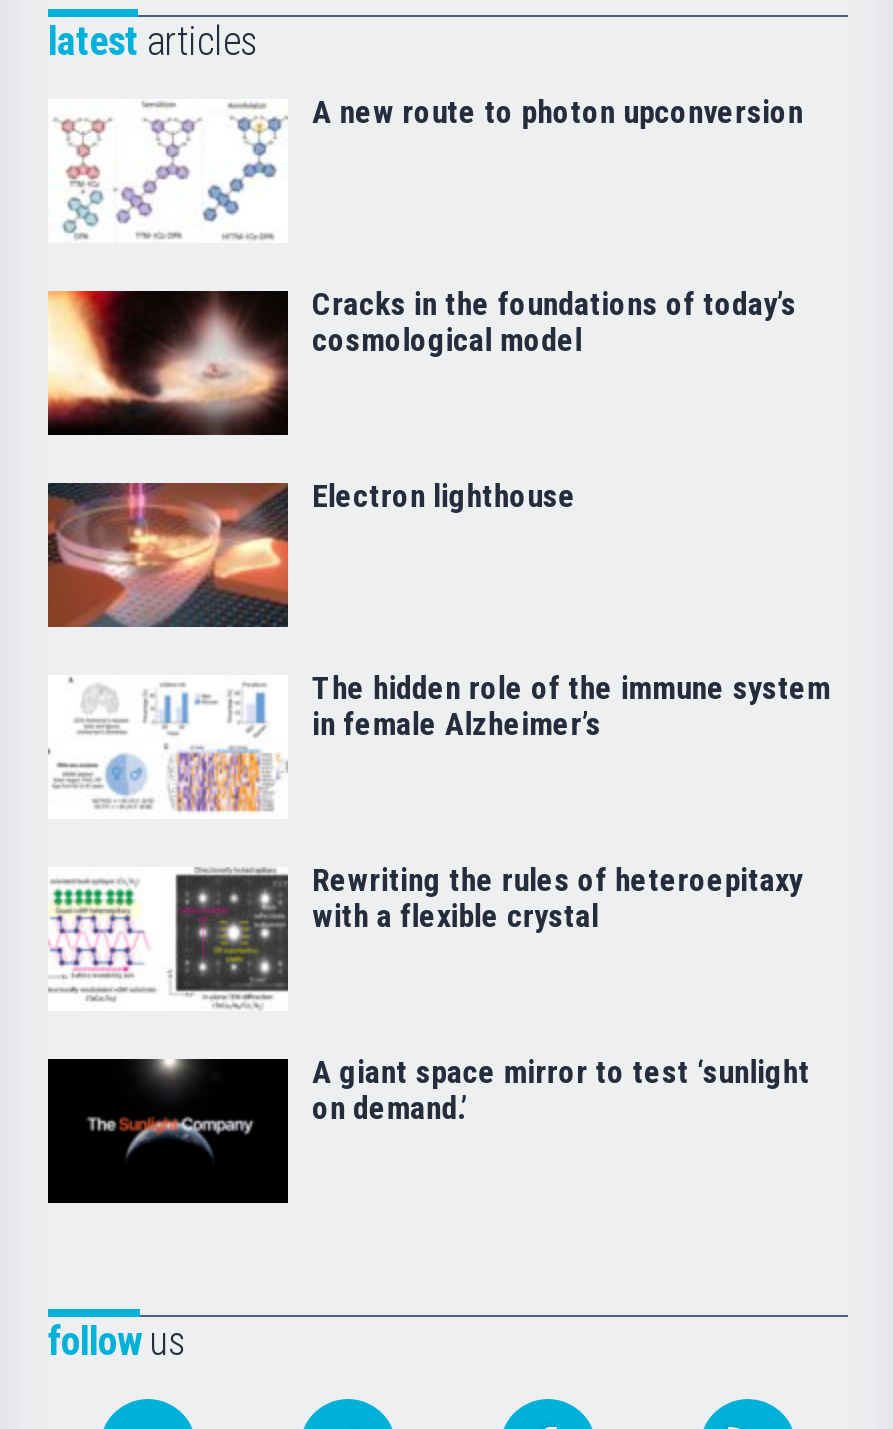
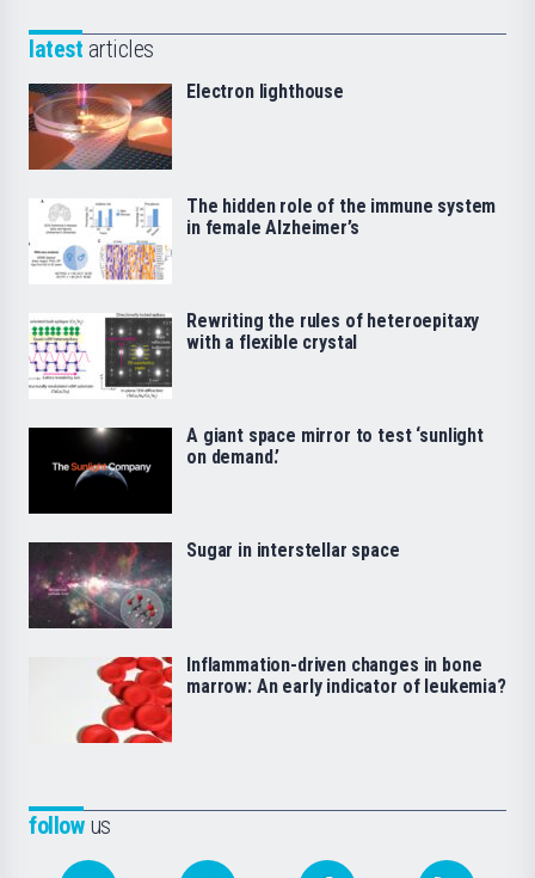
[60,94,803,239] [image] | A new route to photon upconversion -> none
[46,286,796,437] [image] | Cracks in the foundations of today’s | cosmological model -> none
moved [44,478,830,1128] -> [26,80,496,469]: [image] | Electron lighthouse | The hidden role of the immune system | in female Alzheimer’s | Rewriting the rules of heteroepitaxy | with a flexible crystal | A giant space mirror to test ‘sunlight | on demand.’
none -> [27,539,400,630] [image] | Sugar in interstellar space
none -> [62,654,506,744] [image] | Inflammation-driven changes in bone | marrow: An early indicator of leukemia?

